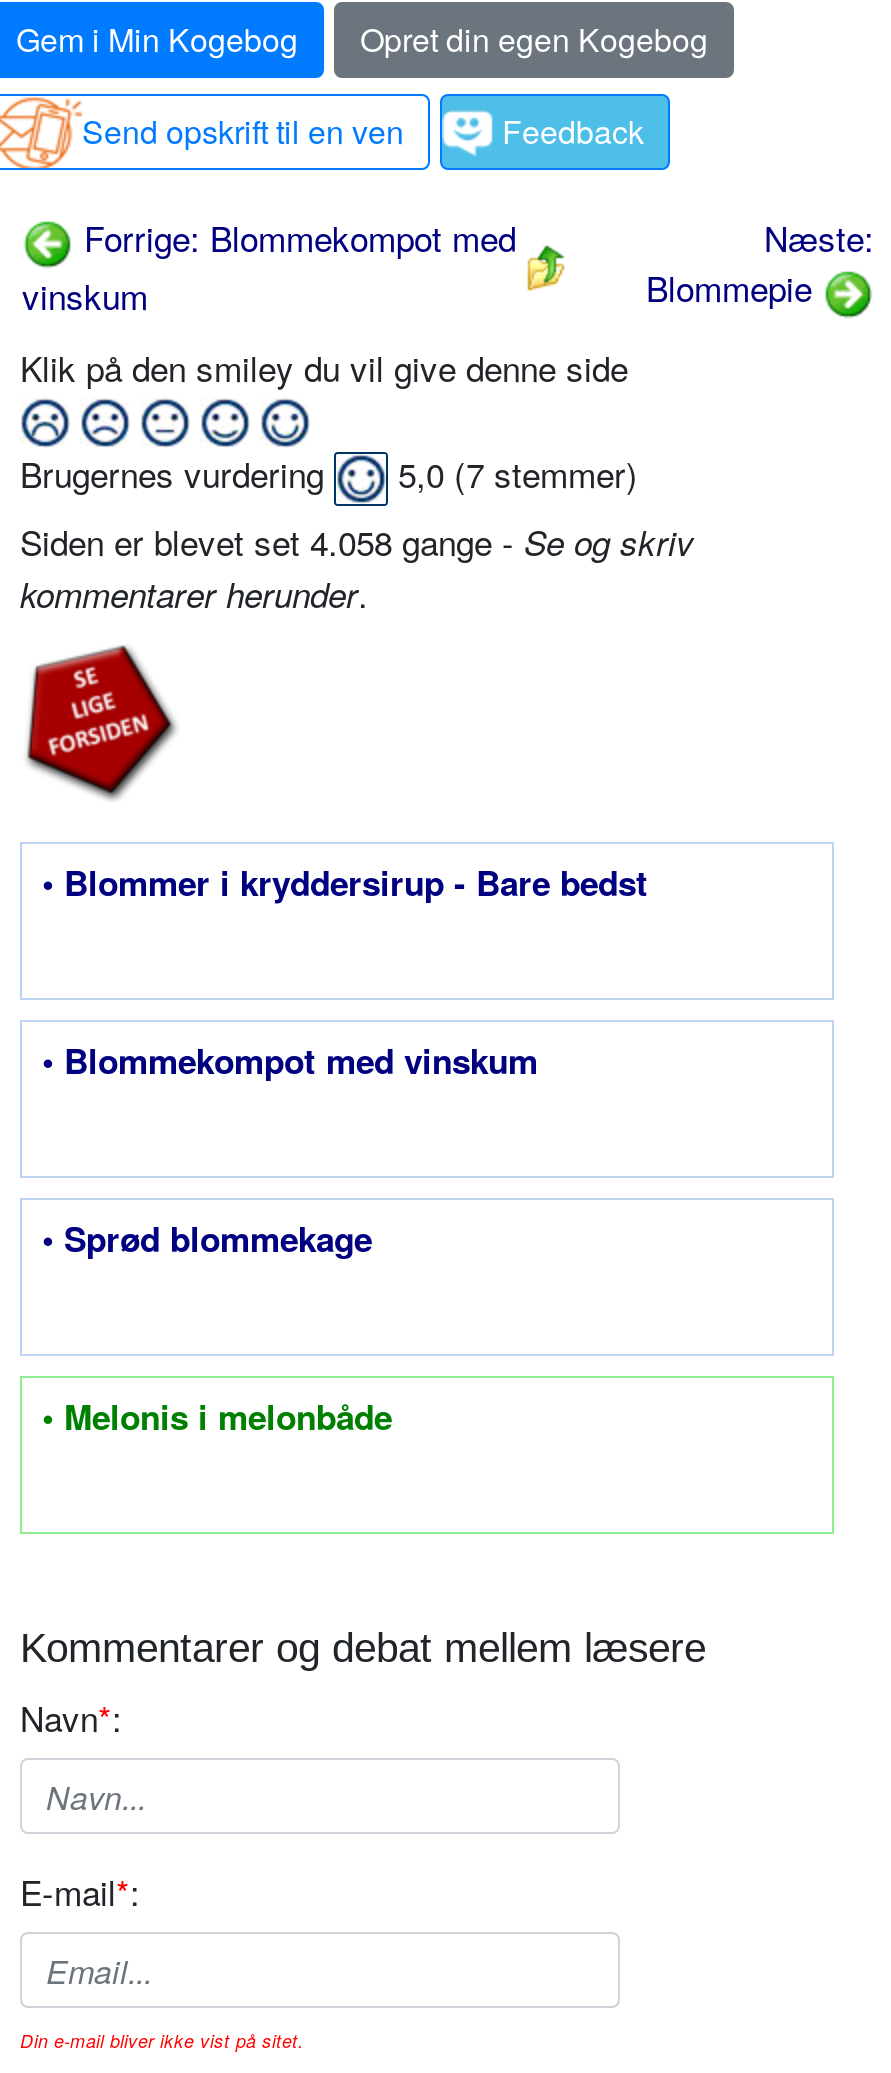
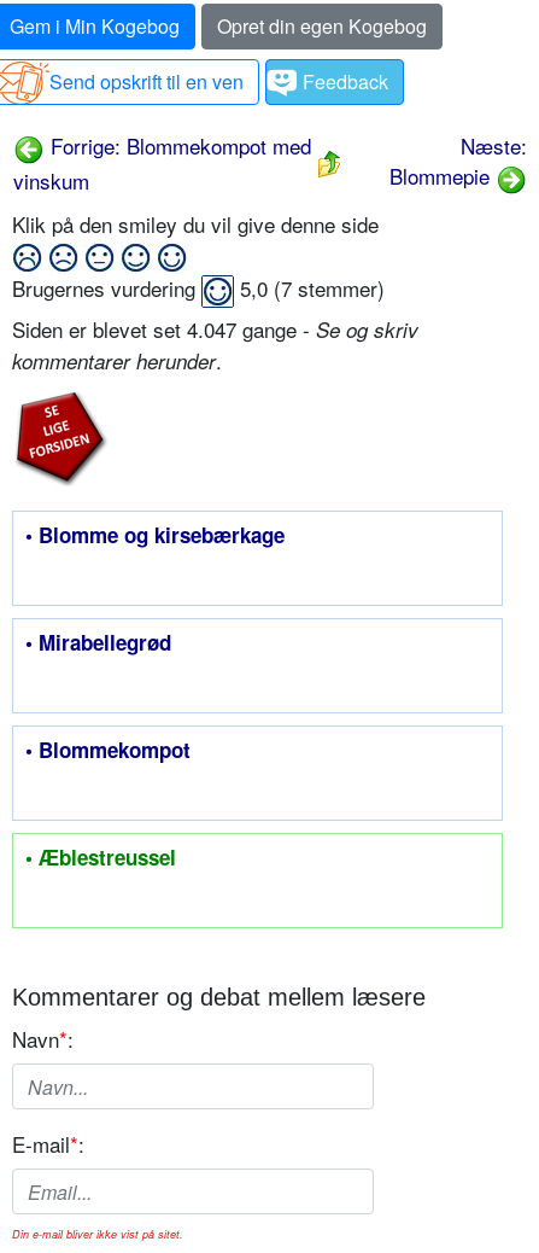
[20,517,694,567] Siden er blevet set 4.058 gange - Se og skriv -> [12,314,418,345] Siden er blevet set 4.047 gange - Se og skriv
[42,859,648,907] • Blommer i kryddersirup - Bare bedst -> [25,521,285,550] • Blomme og kirsebærkage
[42,1037,538,1085] • Blommekompot med vinskum -> [25,628,171,657] • Mirabellegrød
[42,1215,372,1263] • Sprød blommekage -> [25,736,191,765] • Blommekompot
[42,1393,392,1441] • Melonis i melonbåde -> [25,843,176,872] • Æblestreussel

